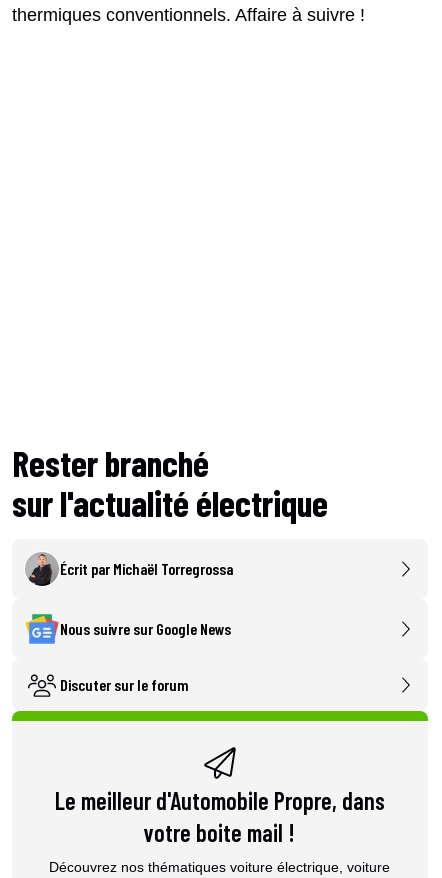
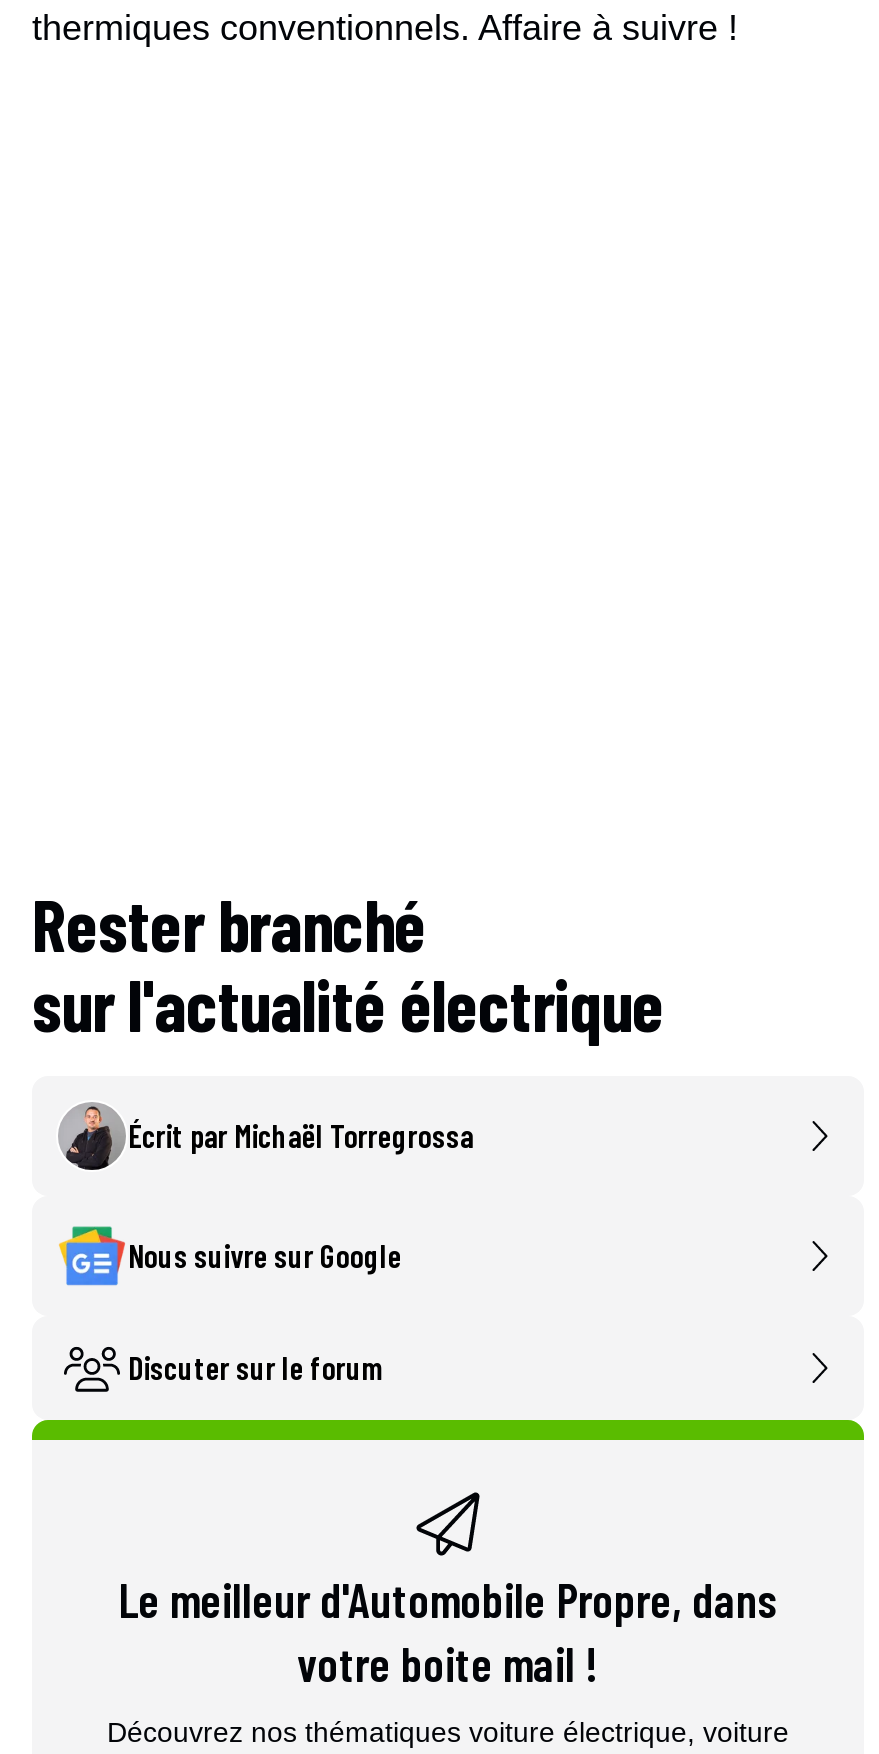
[60,619,231,638] Nous suivre sur Google News -> [128,1236,402,1274] Nous suivre sur Google

